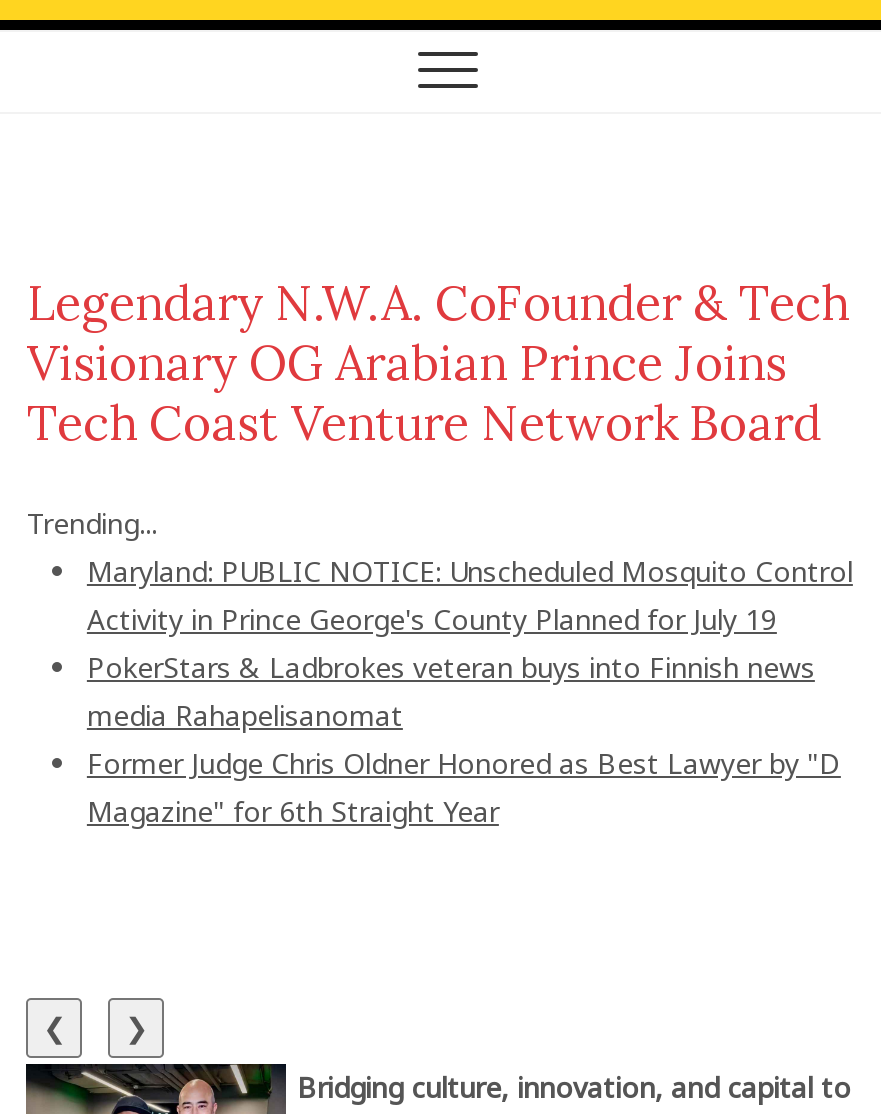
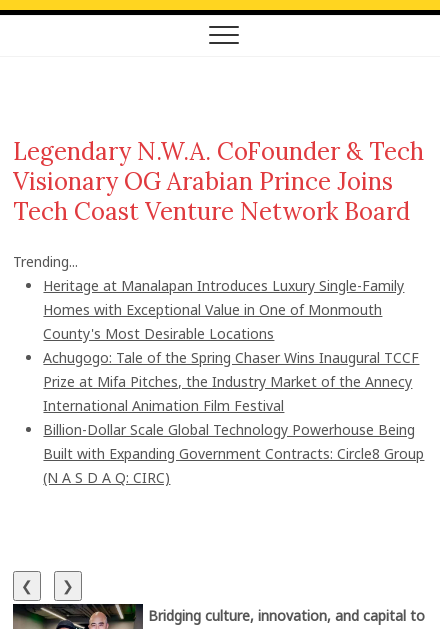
[87,552,853,830] Maryland: PUBLIC NOTICE: Unscheduled Mosquito Control | Activity in Prince George's County Planned for July 19 | PokerStars & Ladbrokes veteran buys into Finnish news | media Rahapelisanomat | Former Judge Chris Oldner Honored as Best Lawyer by "D | Magazine" for 6th Straight Year -> [43,276,424,487] Heritage at Manalapan Introduces Luxury Single-Family | Homes with Exceptional Value in One of Monmouth | County's Most Desirable Locations | Achugogo: Tale of the Spring Chaser Wins Inaugural TCCF | Prize at Mifa Pitches, the Industry Market of the Annecy | International Animation Film Festival | Billion-Dollar Scale Global Technology Powerhouse Being | Built with Expanding Government Contracts: Circle8 Group | (N A S D A Q: CIRC)

